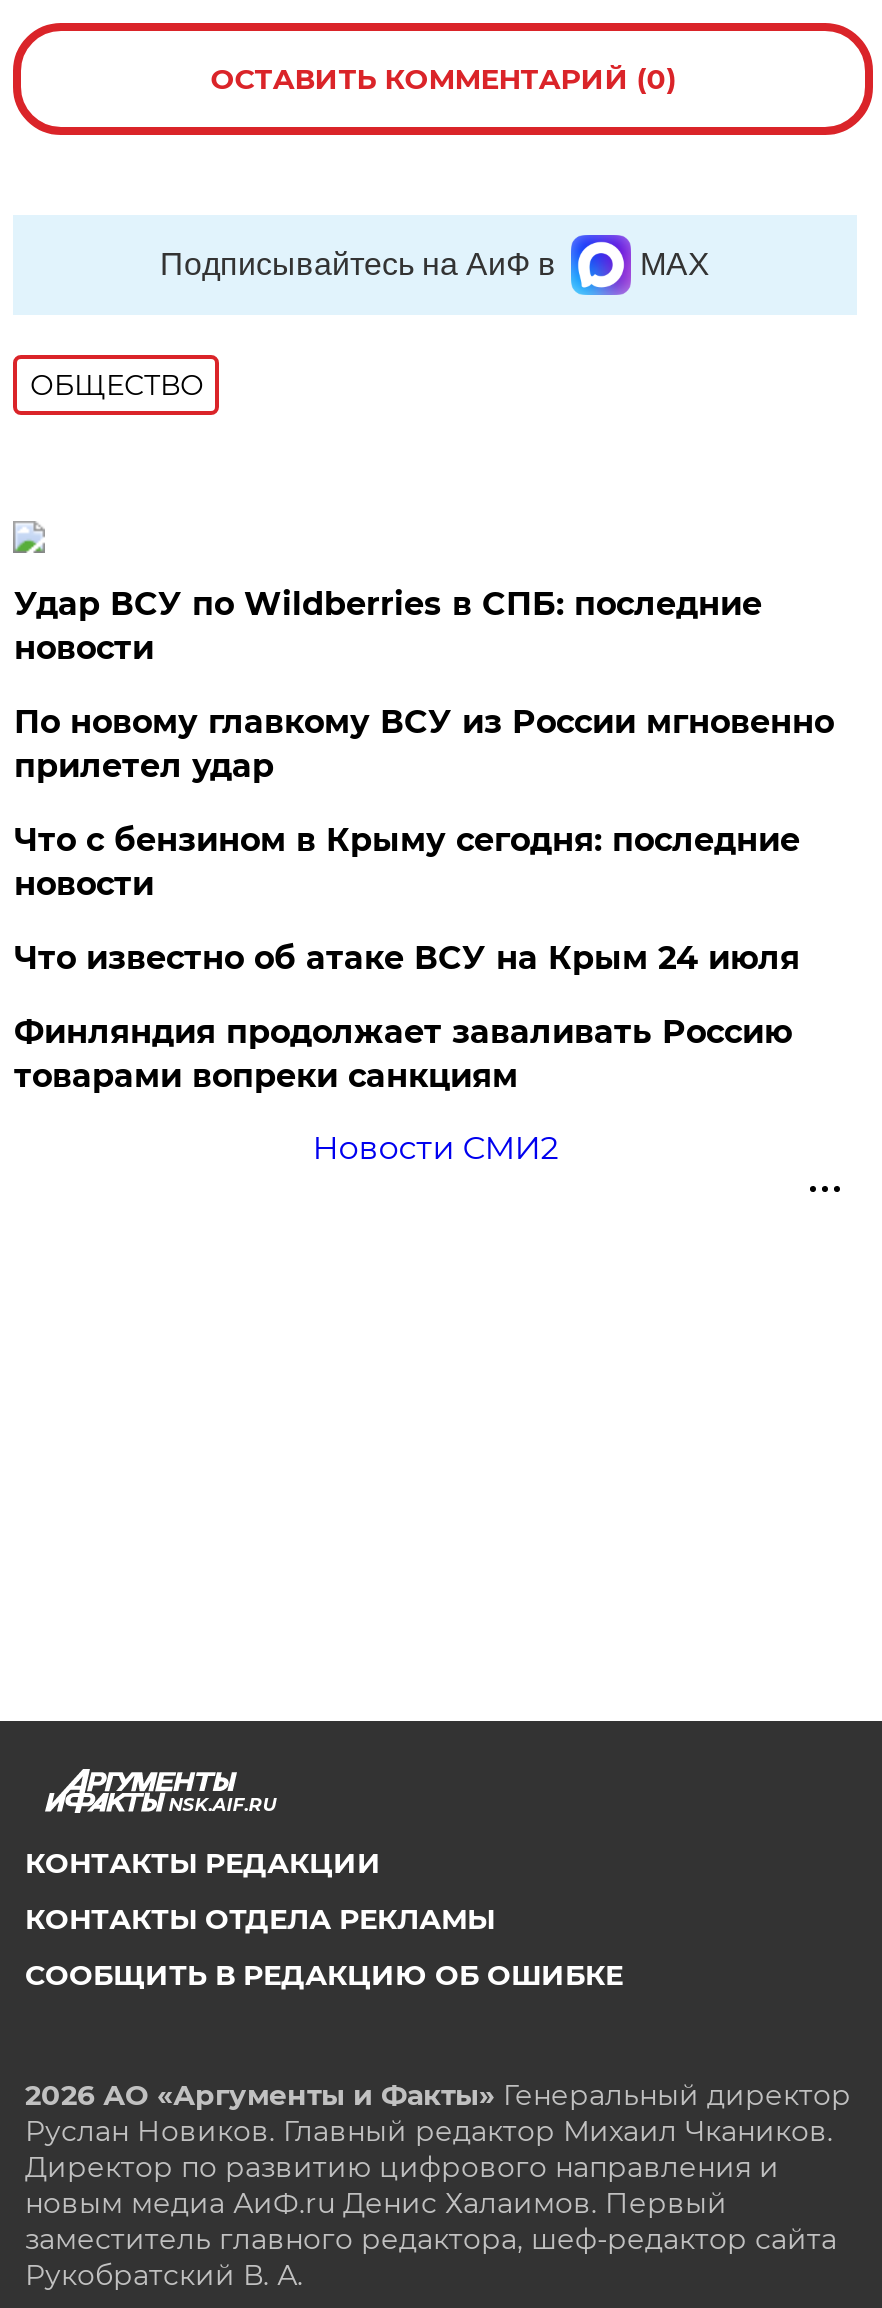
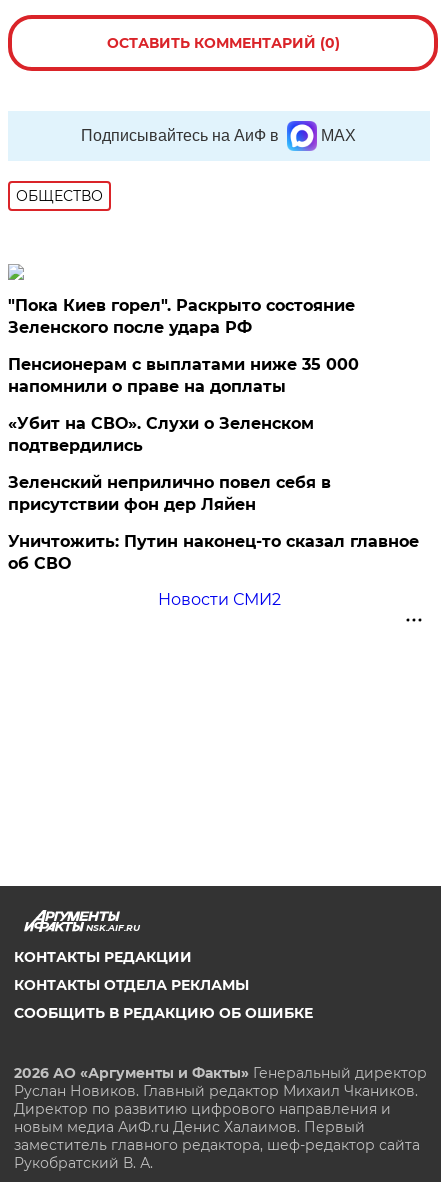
[14,585,762,667] Удар ВСУ по Wildberries в СПБ: последние | новости -> [8,296,355,337] "Пока Киев горел". Раскрыто состояние | Зеленского после удара РФ
[14,703,834,785] По новому главкому ВСУ из России мгновенно | прилетел удар -> [8,355,359,396] Пенсионерам с выплатами ниже 35 000 | напомнили о праве на доплаты
[14,821,800,903] Что с бензином в Крыму сегодня: последние | новости -> [8,414,314,455] «Убит на СВО». Слухи о Зеленском | подтвердились
[14,939,800,977] Что известно об атаке ВСУ на Крым 24 июля -> [8,473,331,514] Зеленский неприлично повел cебя в | присутствии фон дер Ляйен
[14,1013,792,1095] Финляндия продолжает заваливать Россию | товарами вопреки санкциям -> [8,532,419,573] Уничтожить: Путин наконец-то сказал главное | об СВО

